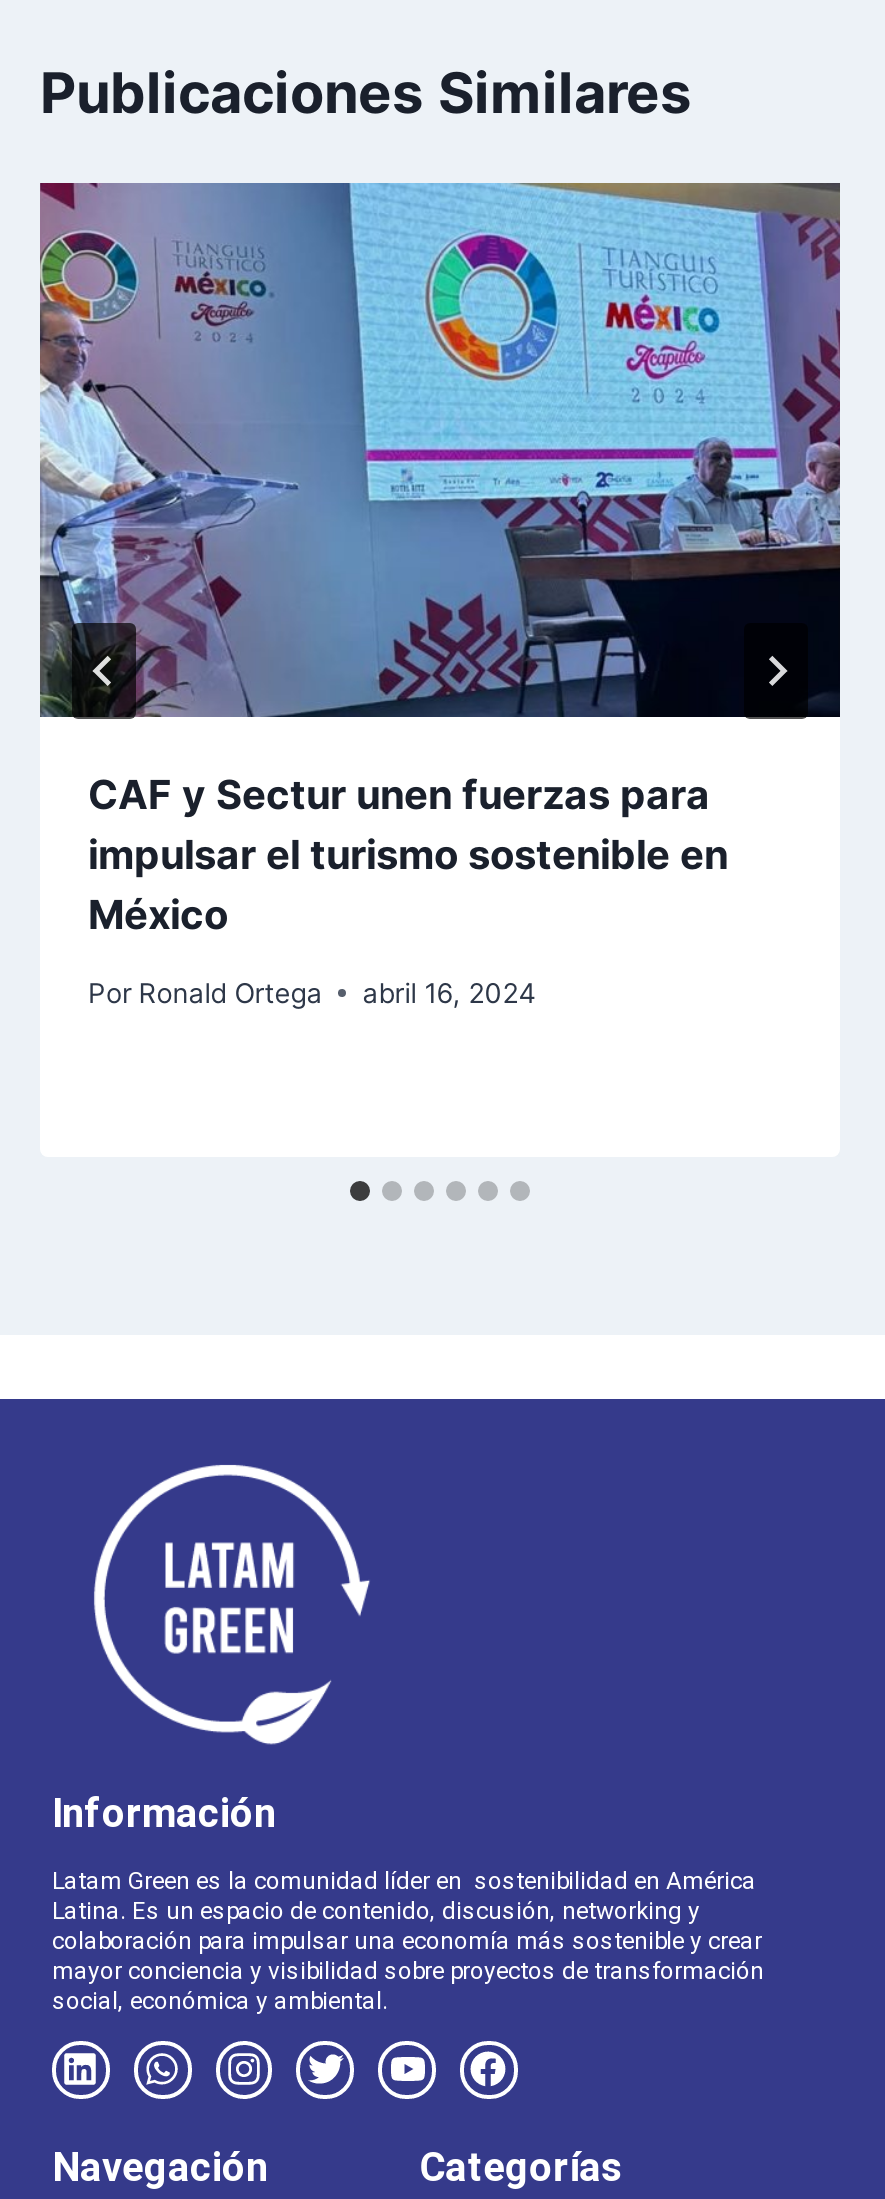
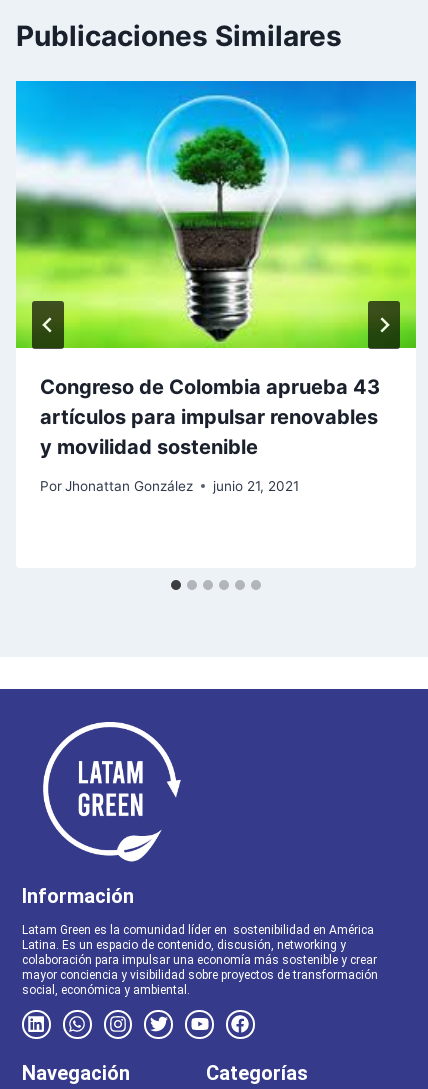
[38,181,842,939] [image] | CAF y Sectur unen fuerzas para | impulsar el turismo sostenible en | México -> [15,80,417,459] [image] | Congreso de Colombia aprueba 43 | artículos para impulsar renovables | y movilidad sostenible
[88,976,536,1008] Por Ronald Ortega | abril 16, 2024 -> [40,478,299,494] Por Jhonattan González | junio 21, 2021

